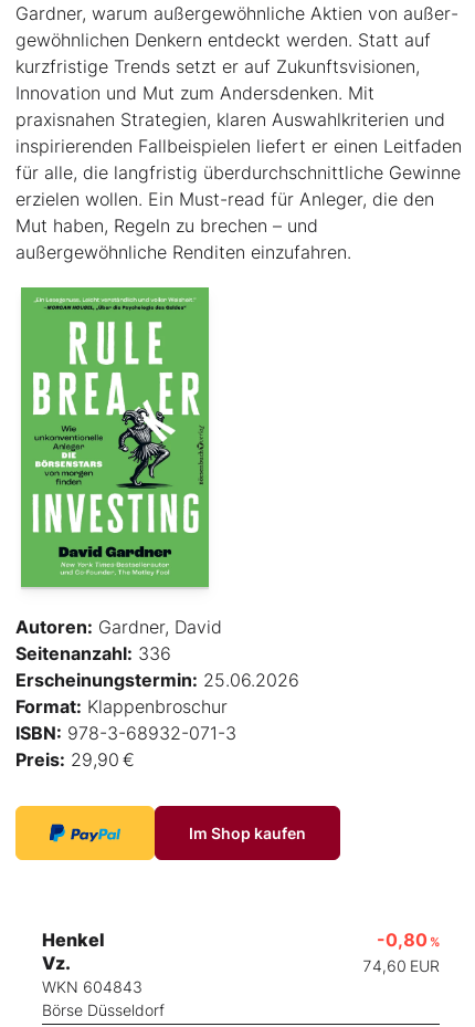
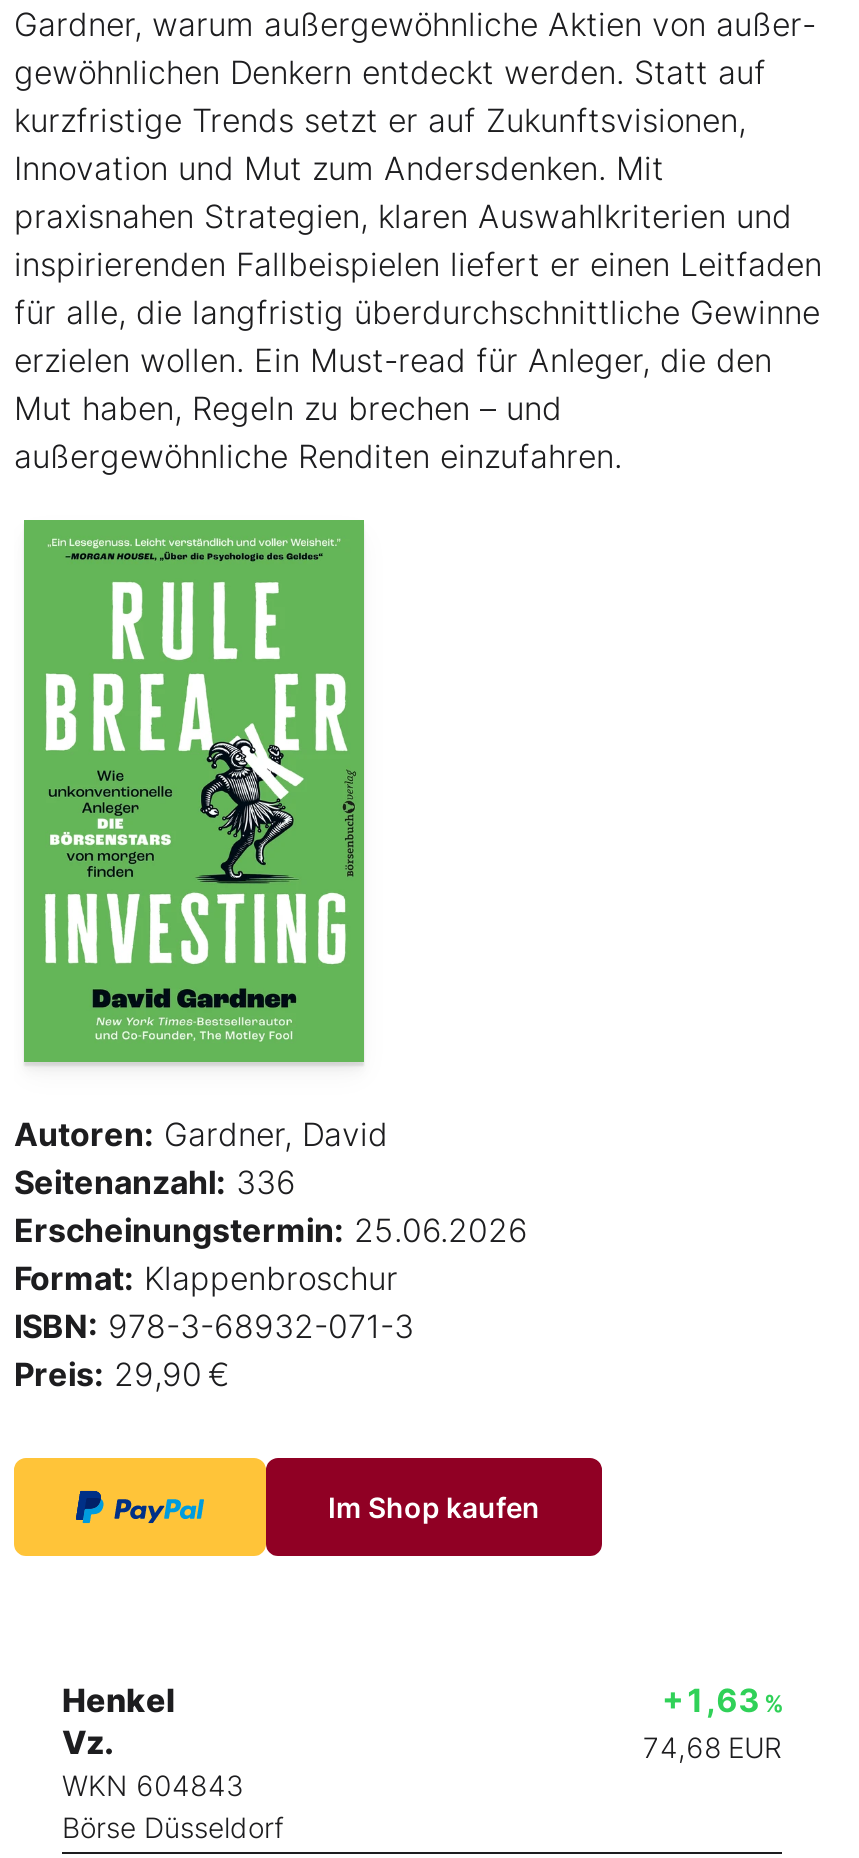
[377,929,440,951] -0,80 % -> [662,1680,782,1720] +1,63 %
[362,956,440,975] 74,60 EUR -> [642,1730,782,1764] 74,68 EUR

